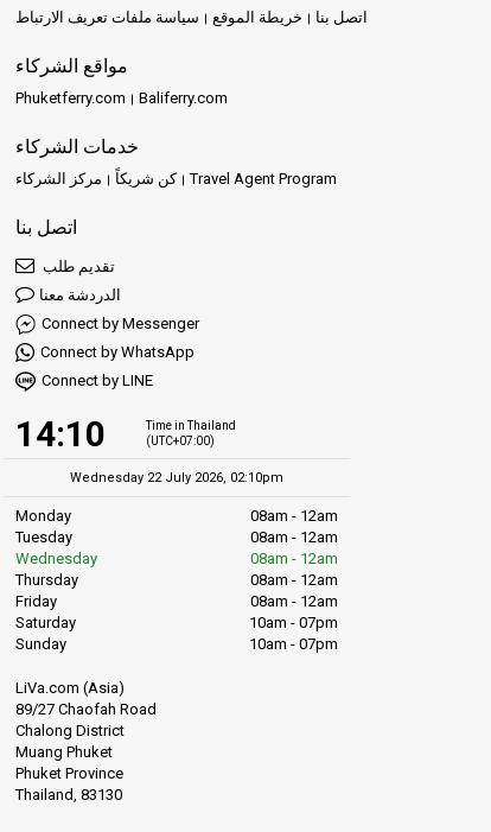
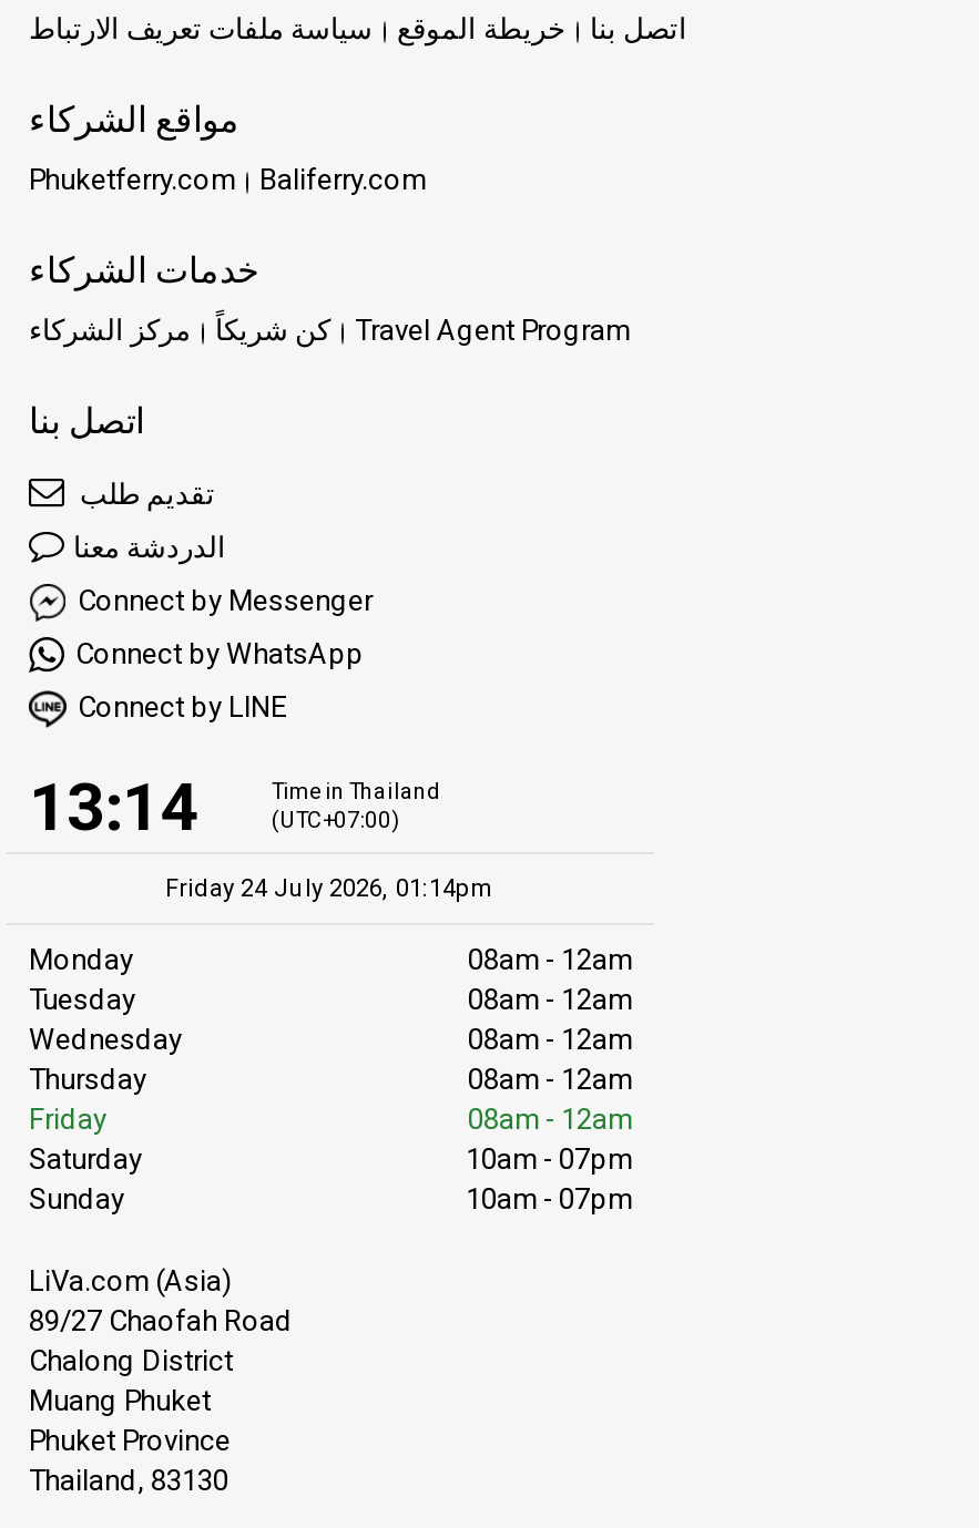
[15,413,106,455] 14:10 -> [29,768,197,846] 13:14
[70,470,283,485] Wednesday 22 July 2026, 02:10pm -> [165,874,496,903] Friday 24 July 2026, 01:14pm

